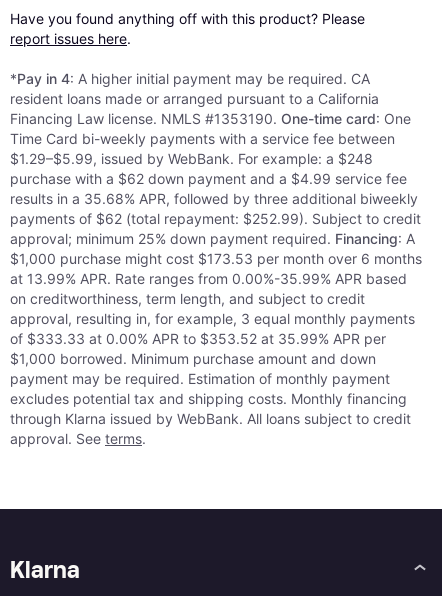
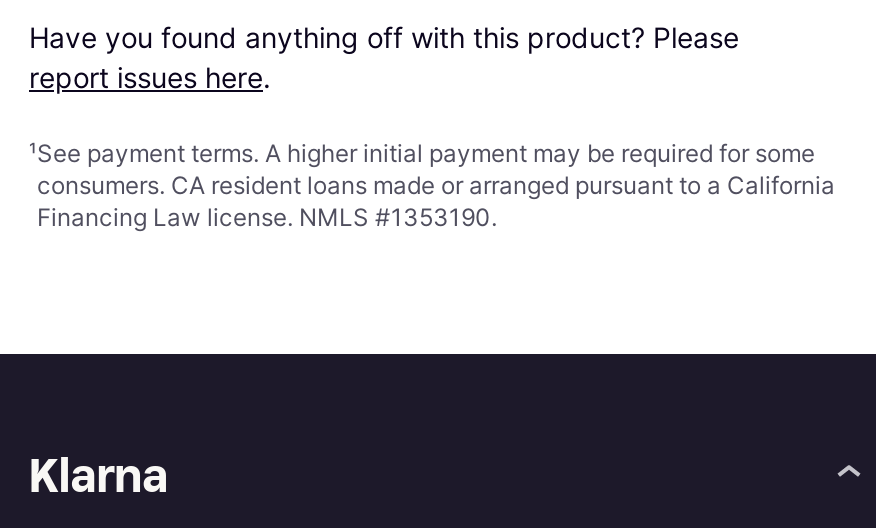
[10,70,422,447] *Pay in 4: A higher initial payment may be required. CA | resident loans made or arranged pursuant to a California | Financing Law license. NMLS #1353190. One-time card: One | Time Card bi-weekly payments with a service fee between | $1.29–$5.99, issued by WebBank. For example: a $248 | purchase with a $62 down payment and a $4.99 service fee | results in a 35.68% APR, followed by three additional biweekly | payments of $62 (total repayment: $252.99). Subject to credit | approval; minimum 25% down payment required. Financing: A | $1,000 purchase might cost $173.53 per month over 6 months | at 13.99% APR. Rate ranges from 0.00%-35.99% APR based | on creditworthiness, term length, and subject to credit | approval, resulting in, for example, 3 equal monthly payments | of $333.33 at 0.00% APR to $353.52 at 35.99% APR per | $1,000 borrowed. Minimum purchase amount and down | payment may be required. Estimation of monthly payment | excludes potential tax and shipping costs. Monthly financing | through Klarna issued by WebBank. All loans subject to credit | approval. See terms. -> [29,138,835,232] ¹See payment terms. A higher initial payment may be required for some | consumers. CA resident loans made or arranged pursuant to a California | Financing Law license. NMLS #1353190.

